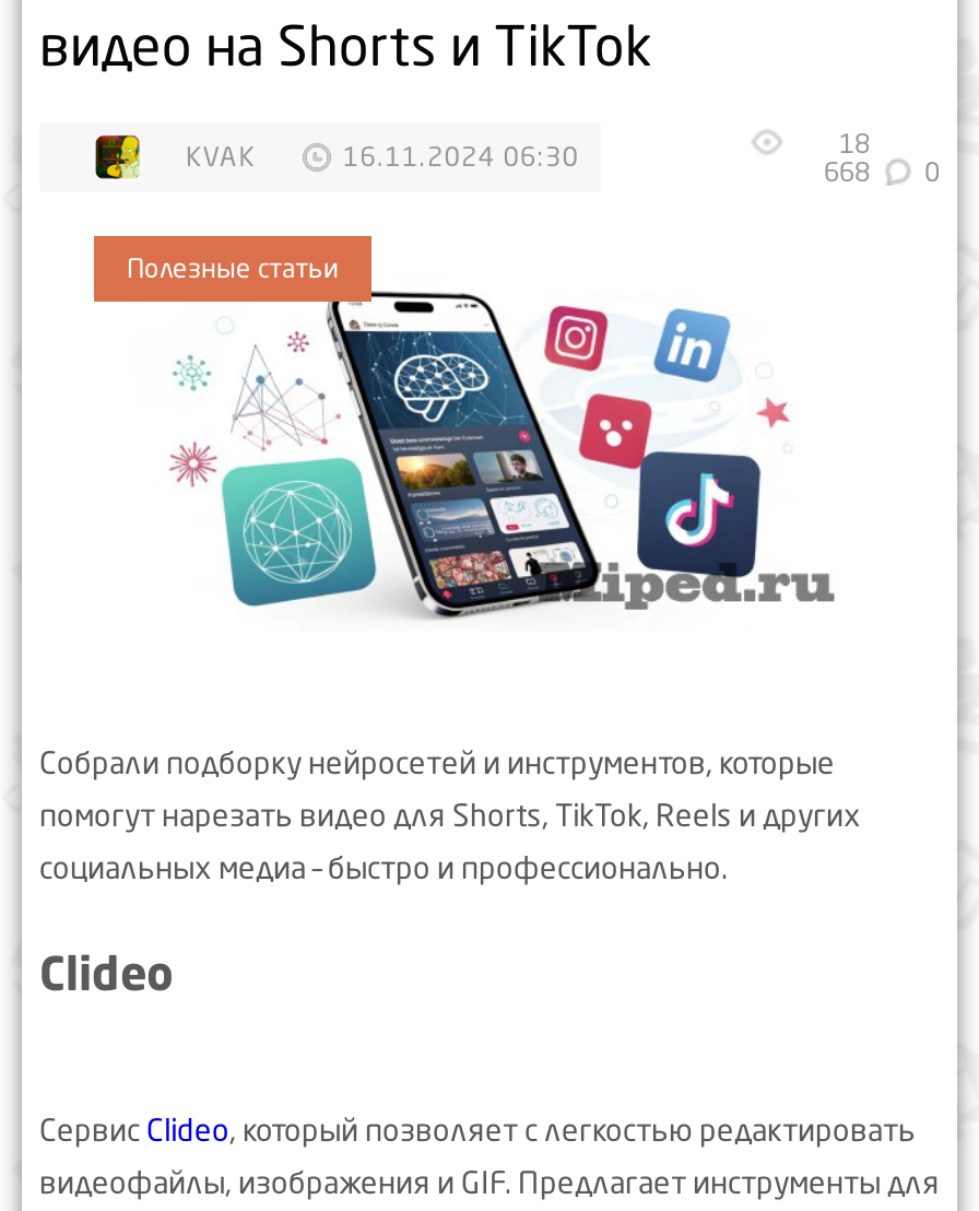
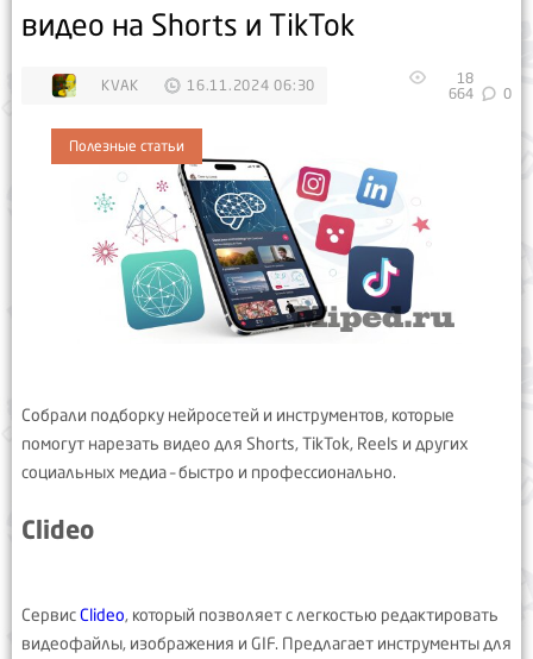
[824,156,940,189] 668 0 -> [449,85,512,103] 664 0

